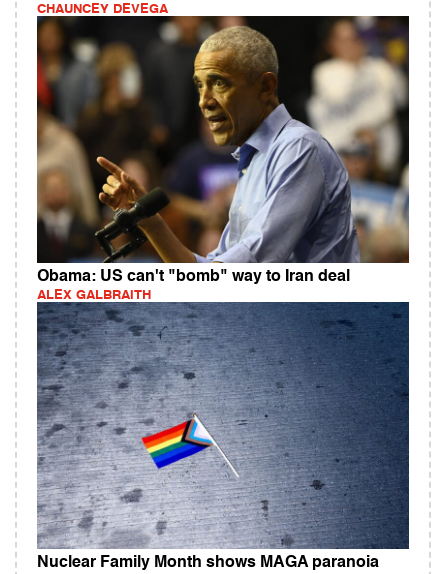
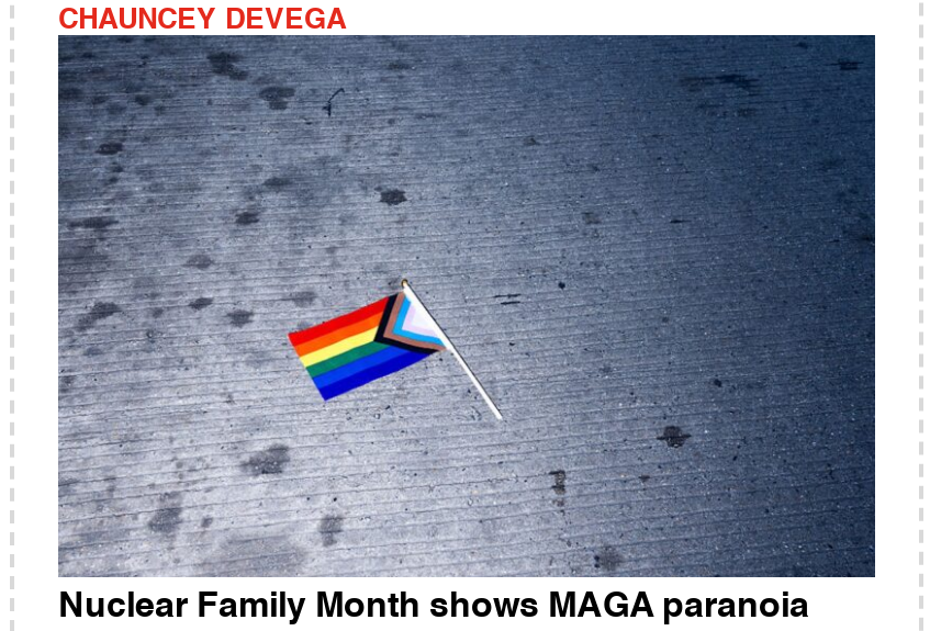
[36,15,410,302] [image] | Obama: US can't "bomb" way to Iran deal | ALEX GALBRAITH -> none

